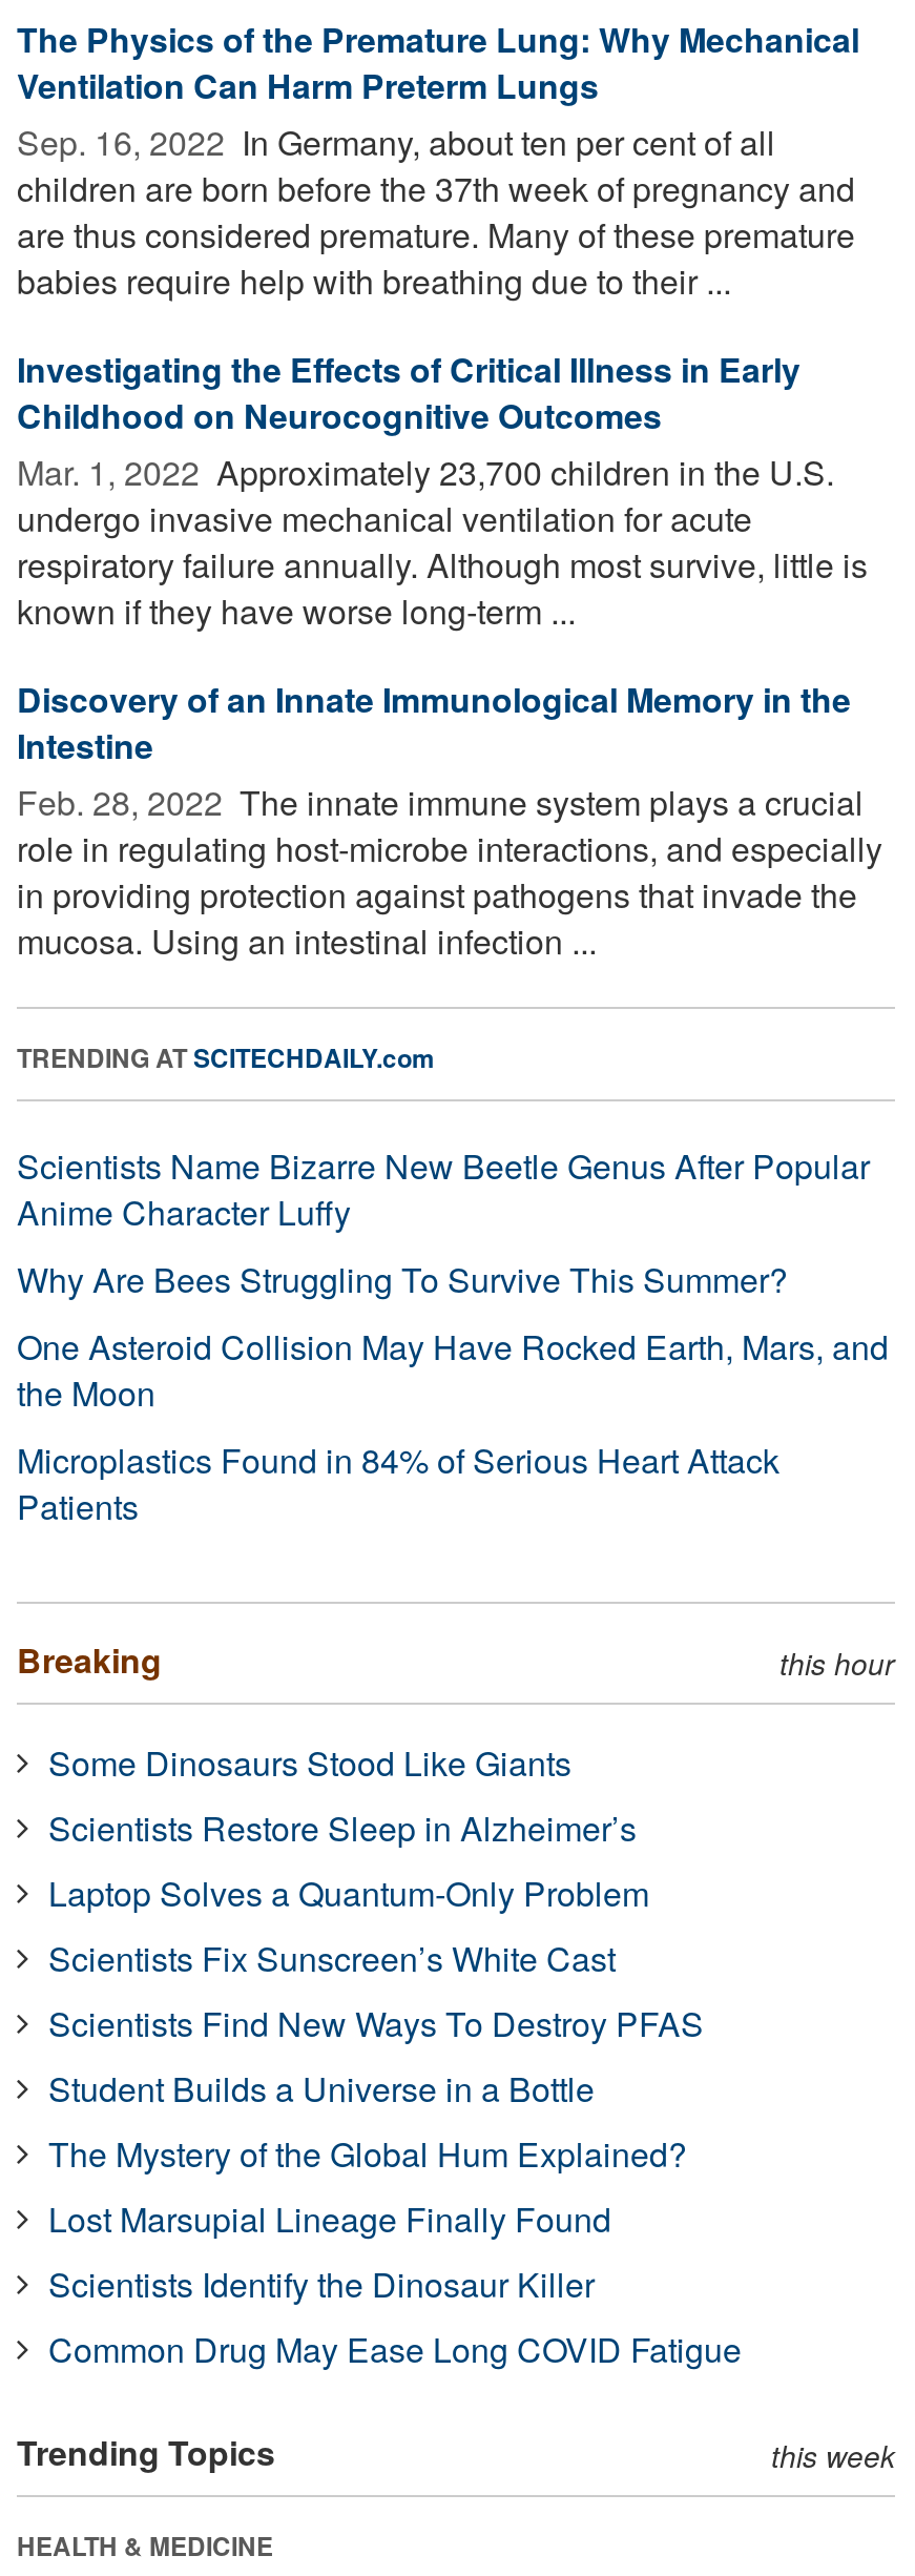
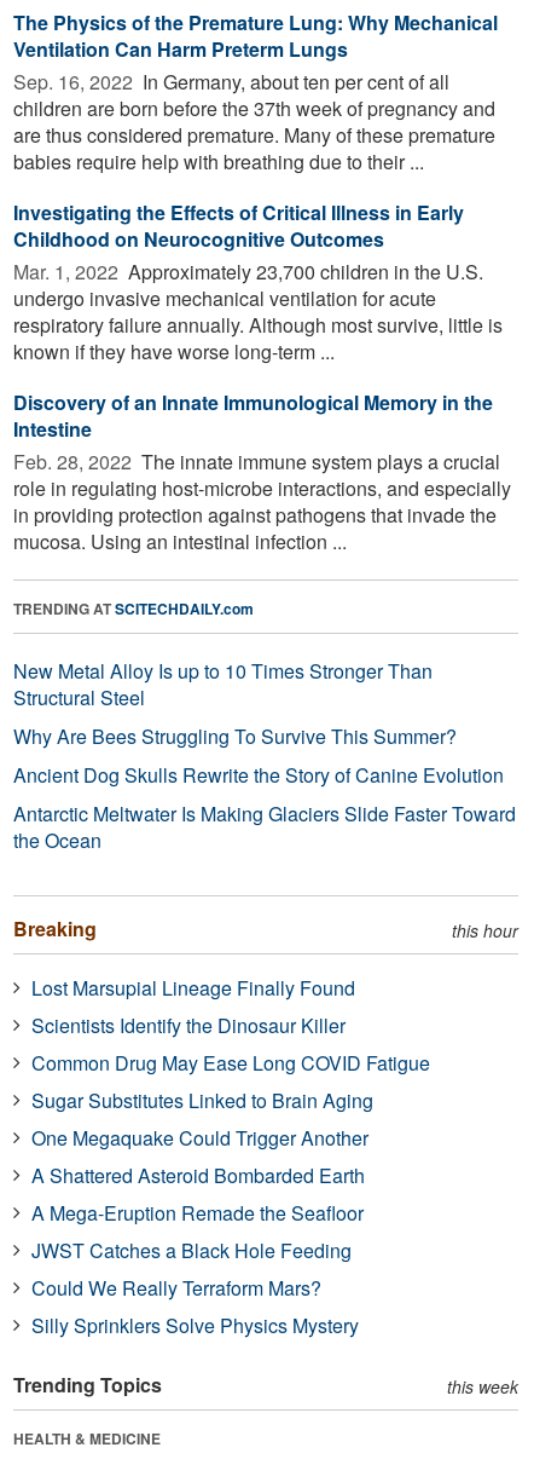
[17,1141,870,1236] Scientists Name Bizarre New Beetle Genus After Popular | Anime Character Luffy -> [13,657,433,711] New Metal Alloy Is up to 10 Times Stronger Than | Structural Steel
[17,1322,889,1530] One Asteroid Collision May Have Rocked Earth, Mars, and | the Moon | Microplastics Found in 84% of Serious Heart Attack | Patients -> [13,761,516,854] Ancient Dog Skulls Rewrite the Story of Canine Evolution | Antarctic Meltwater Is Making Glaciers Slide Faster Toward | the Ocean
[48,1738,704,2177] Some Dinosaurs Stood Like Giants | Scientists Restore Sleep in Alzheimer’s | Laptop Solves a Quantum-Only Problem | Scientists Fix Sunscreen’s White Cast | Scientists Find New Ways To Destroy PFAS | Student Builds a Universe in a Bottle | The Mystery of the Global Hum Explained? -> none
moved [48,2194,742,2373] -> [31,974,430,1076]: Lost Marsupial Lineage Finally Found | Scientists Identify the Dinosaur Killer | Common Drug May Ease Long COVID Fatigue
none -> [31,1086,373,1339] Sugar Substitutes Linked to Brain Aging | One Megaquake Could Trigger Another | A Shattered Asteroid Bombarded Earth | A Mega-Eruption Remade the Seafloor | JWST Catches a Black Hole Feeding | Could We Really Terraform Mars? | Silly Sprinklers Solve Physics Mystery

